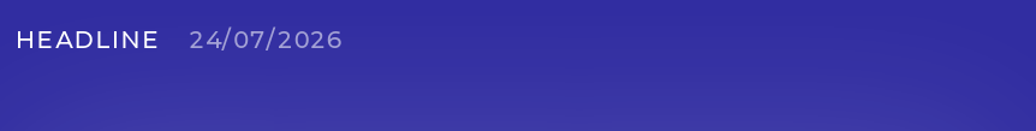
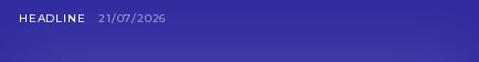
[16,24,341,55] HEADLINE 24/07/2026 -> [19,11,166,25] HEADLINE 21/07/2026

